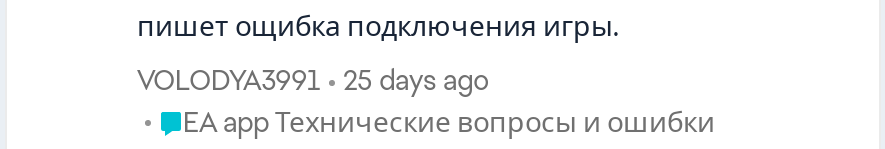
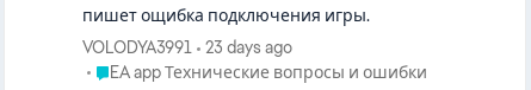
[137,62,489,98] VOLODYA3991 25 days ago -> [82,37,292,58] VOLODYA3991 23 days ago

